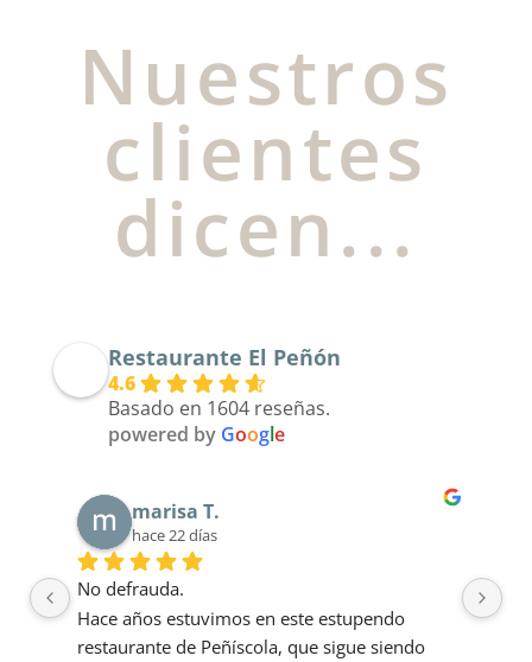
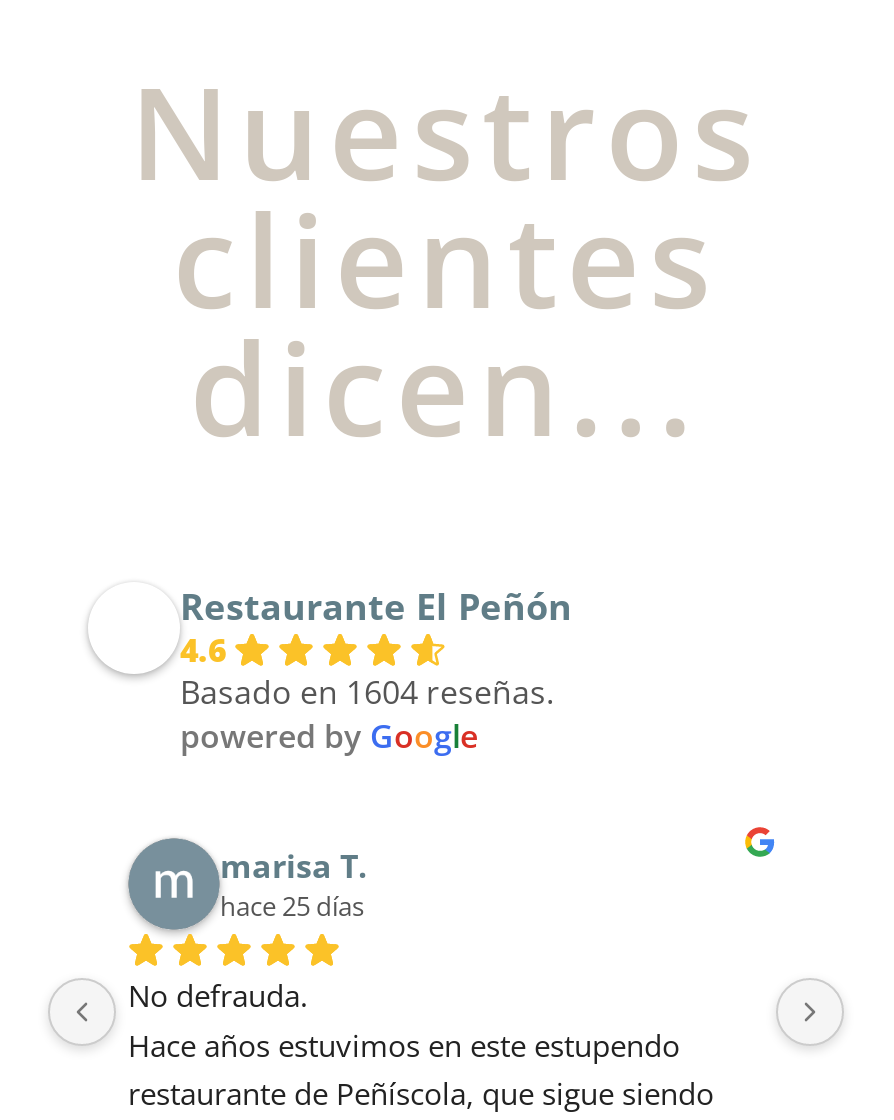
[132,524,217,546] hace 22 días -> [220,888,364,924] hace 25 días

